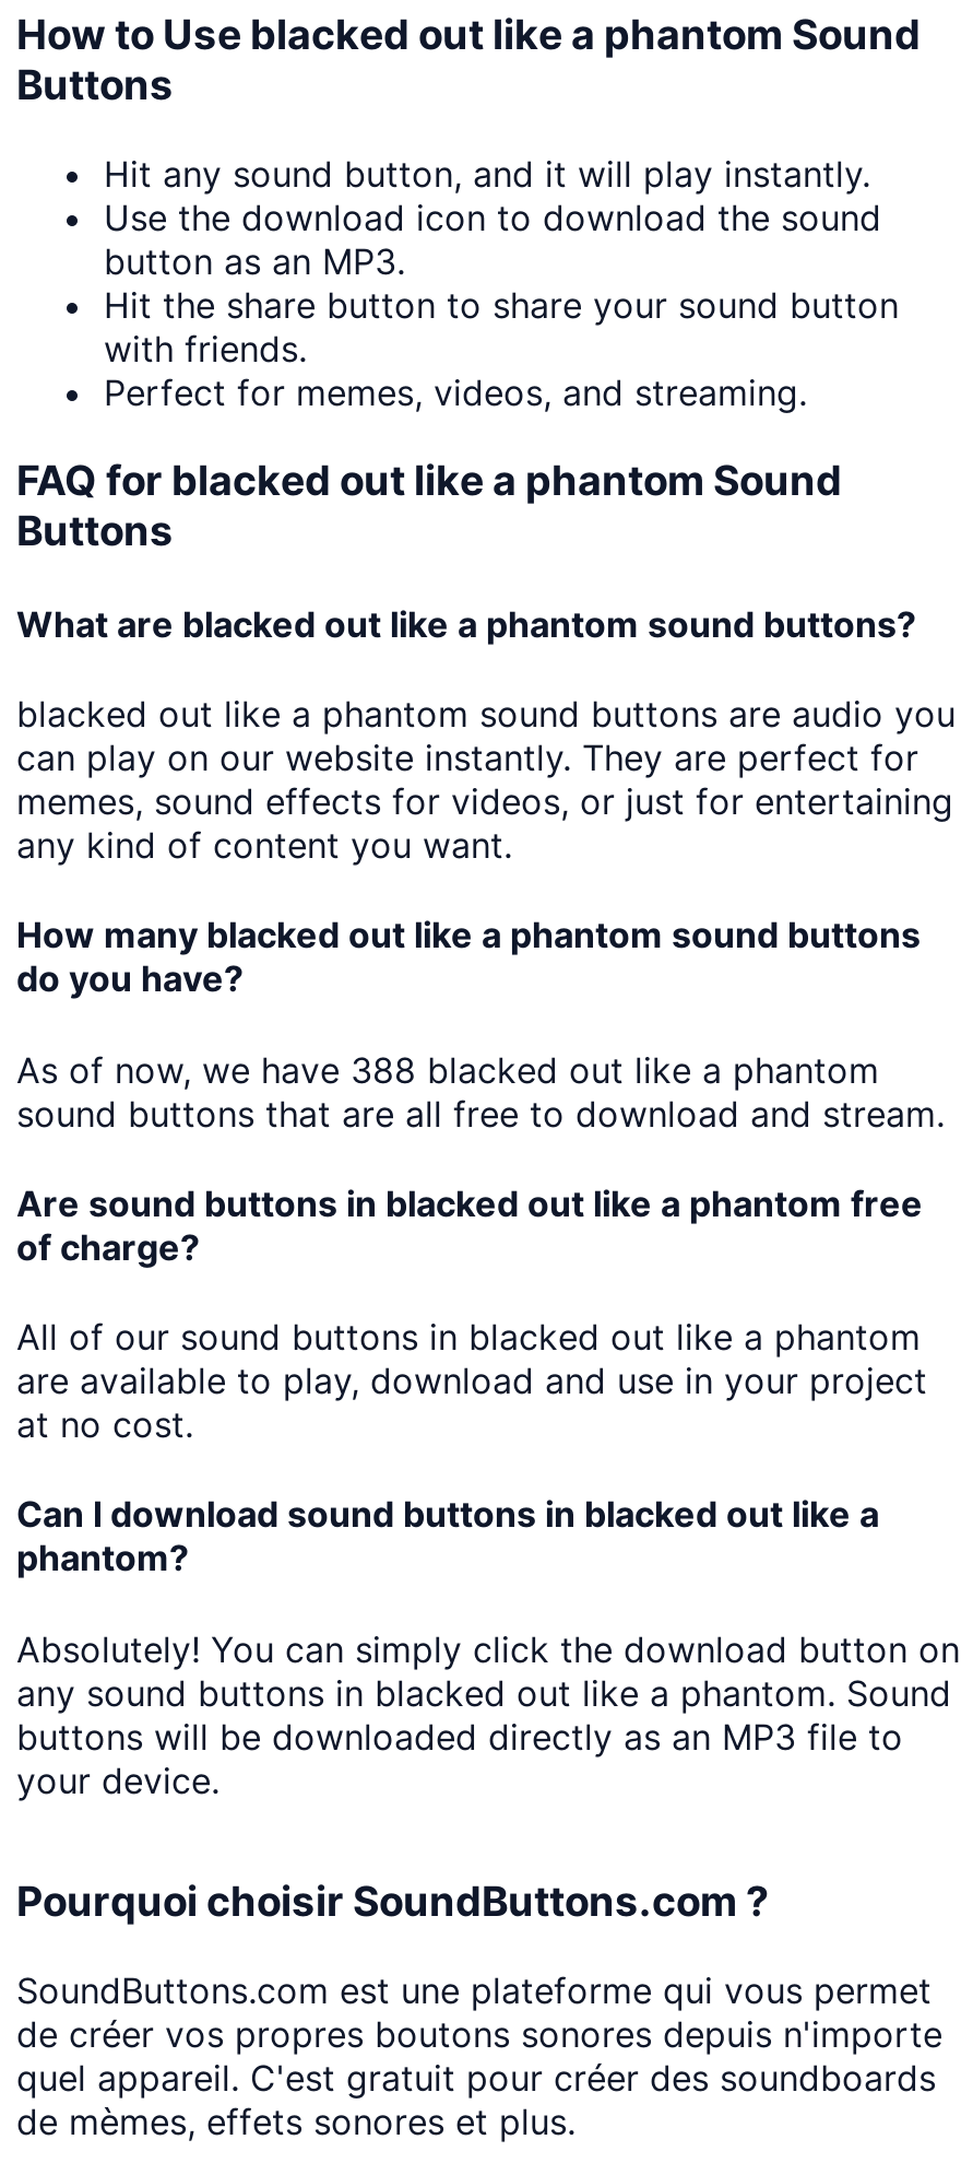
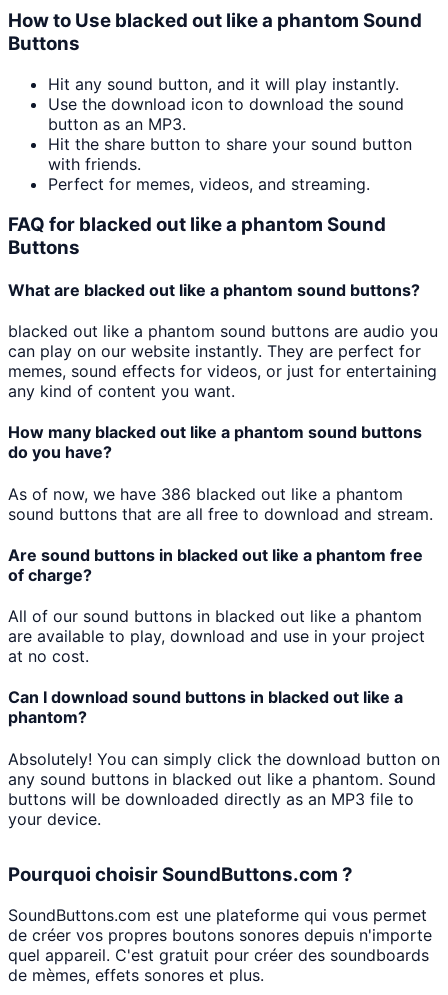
[16,1047,879,1091] As of now, we have 388 blacked out like a phantom -> [8,484,403,504] As of now, we have 386 blacked out like a phantom

